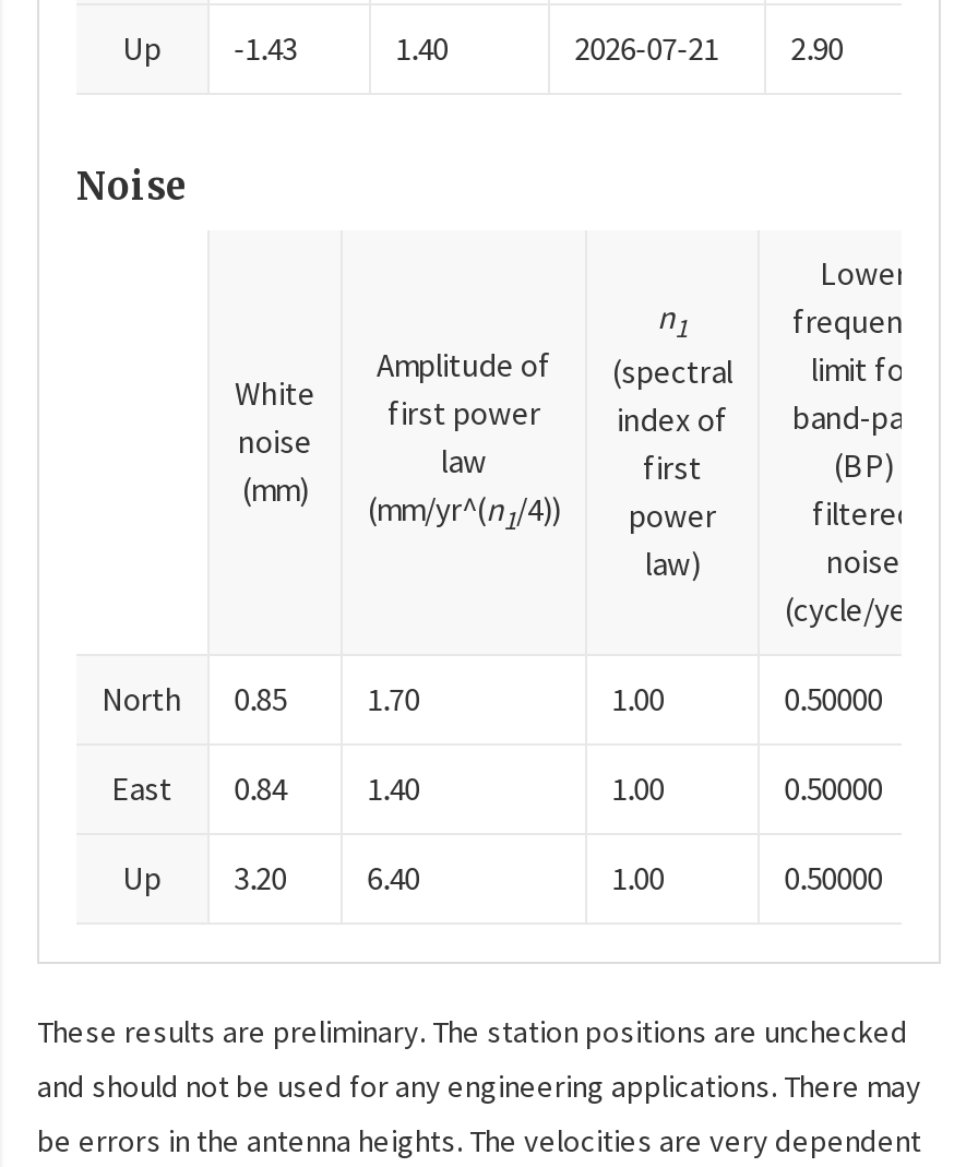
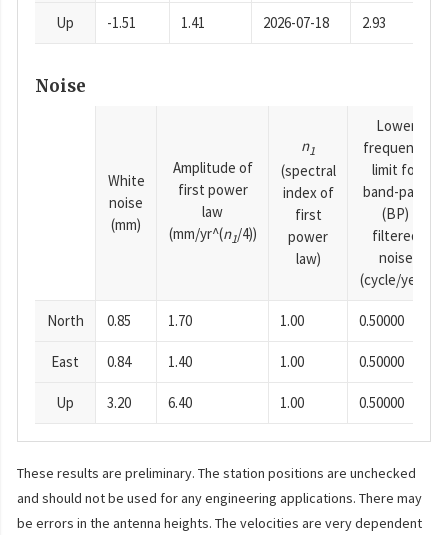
[122,28,297,70] Up -1.43 -> [56,13,136,32] Up -1.51
[396,28,448,70] 1.40 -> [181,13,205,32] 1.41
[575,28,719,70] 2026-07-21 -> [263,13,329,32] 2026-07-18
[791,28,843,70] 2.90 -> [362,13,386,32] 2.93

